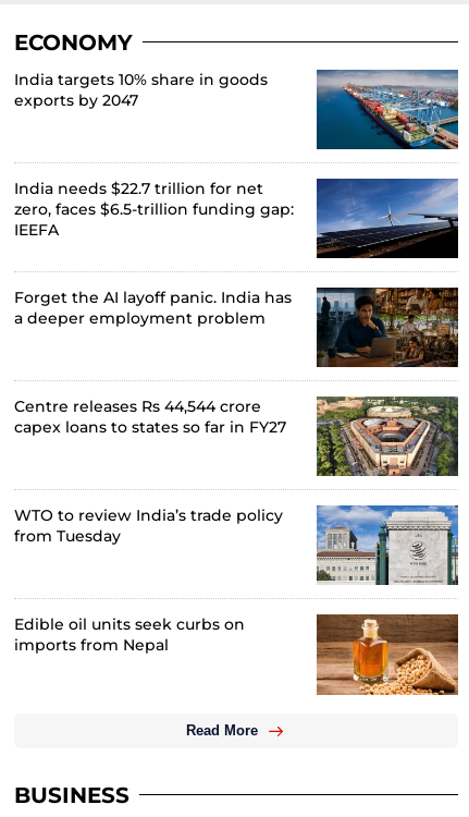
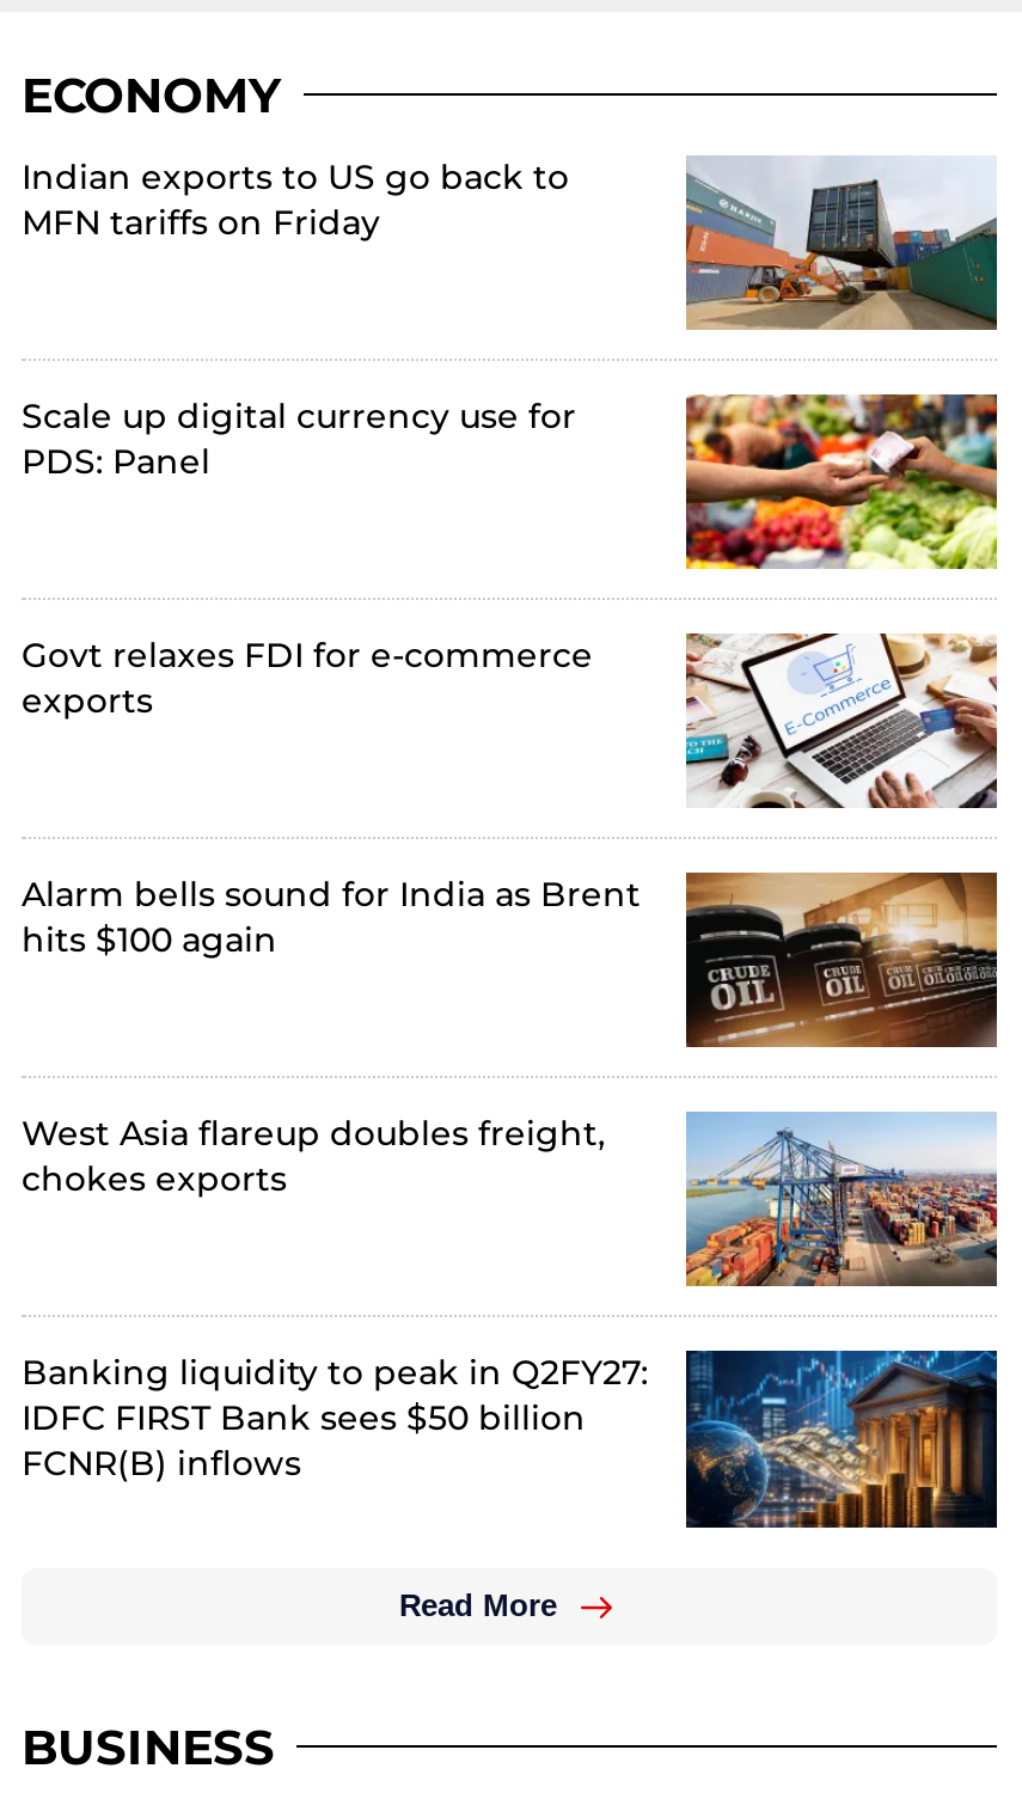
[14,69,268,110] India targets 10% share in goods | exports by 2047 -> [22,155,569,243] Indian exports to US go back to | MFN tariffs on Friday
[316,69,459,150] [image] -> [684,155,999,332] [image]
[14,179,294,240] India needs $22.7 trillion for net | zero, faces $6.5-trillion funding gap: | IEEFA -> [22,394,576,483] Scale up digital currency use for | PDS: Panel
[316,178,459,259] [image] -> [684,392,999,571] [image]
[14,286,459,368] [image] | Forget the AI layoff panic. India has | a deeper employment problem -> [22,631,999,810] [image] | Govt relaxes FDI for e-commerce | exports
[14,395,459,477] [image] | Centre releases Rs 44,544 crore | capex loans to states so far in FY27 -> [22,870,999,1050] [image] | Alarm bells sound for India as Brent | hits $100 again
[14,504,459,585] [image] | WTO to review India’s trade policy | from Tuesday -> [22,1112,999,1289] [image] | West Asia flareup doubles freight, | chokes exports
[14,615,245,655] Edible oil units seek curbs on | imports from Nepal -> [22,1352,648,1486] Banking liquidity to peak in Q2FY27: | IDFC FIRST Bank sees $50 billion | FCNR(B) inflows
[316,613,459,696] [image] -> [684,1348,999,1530] [image]

